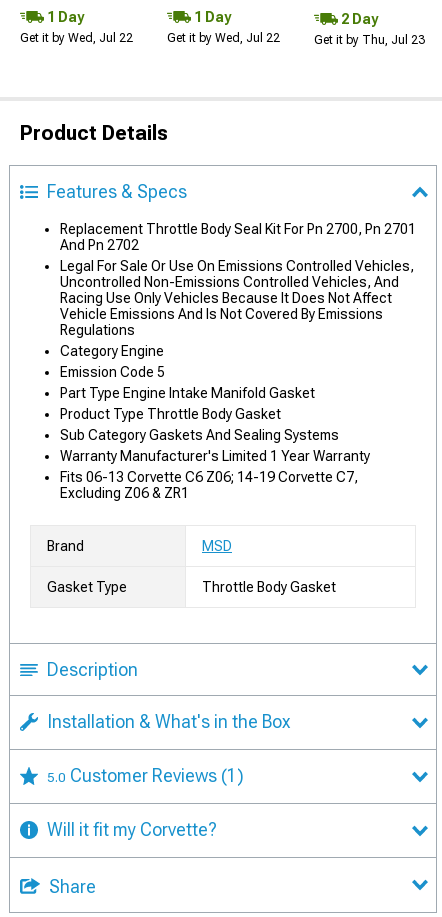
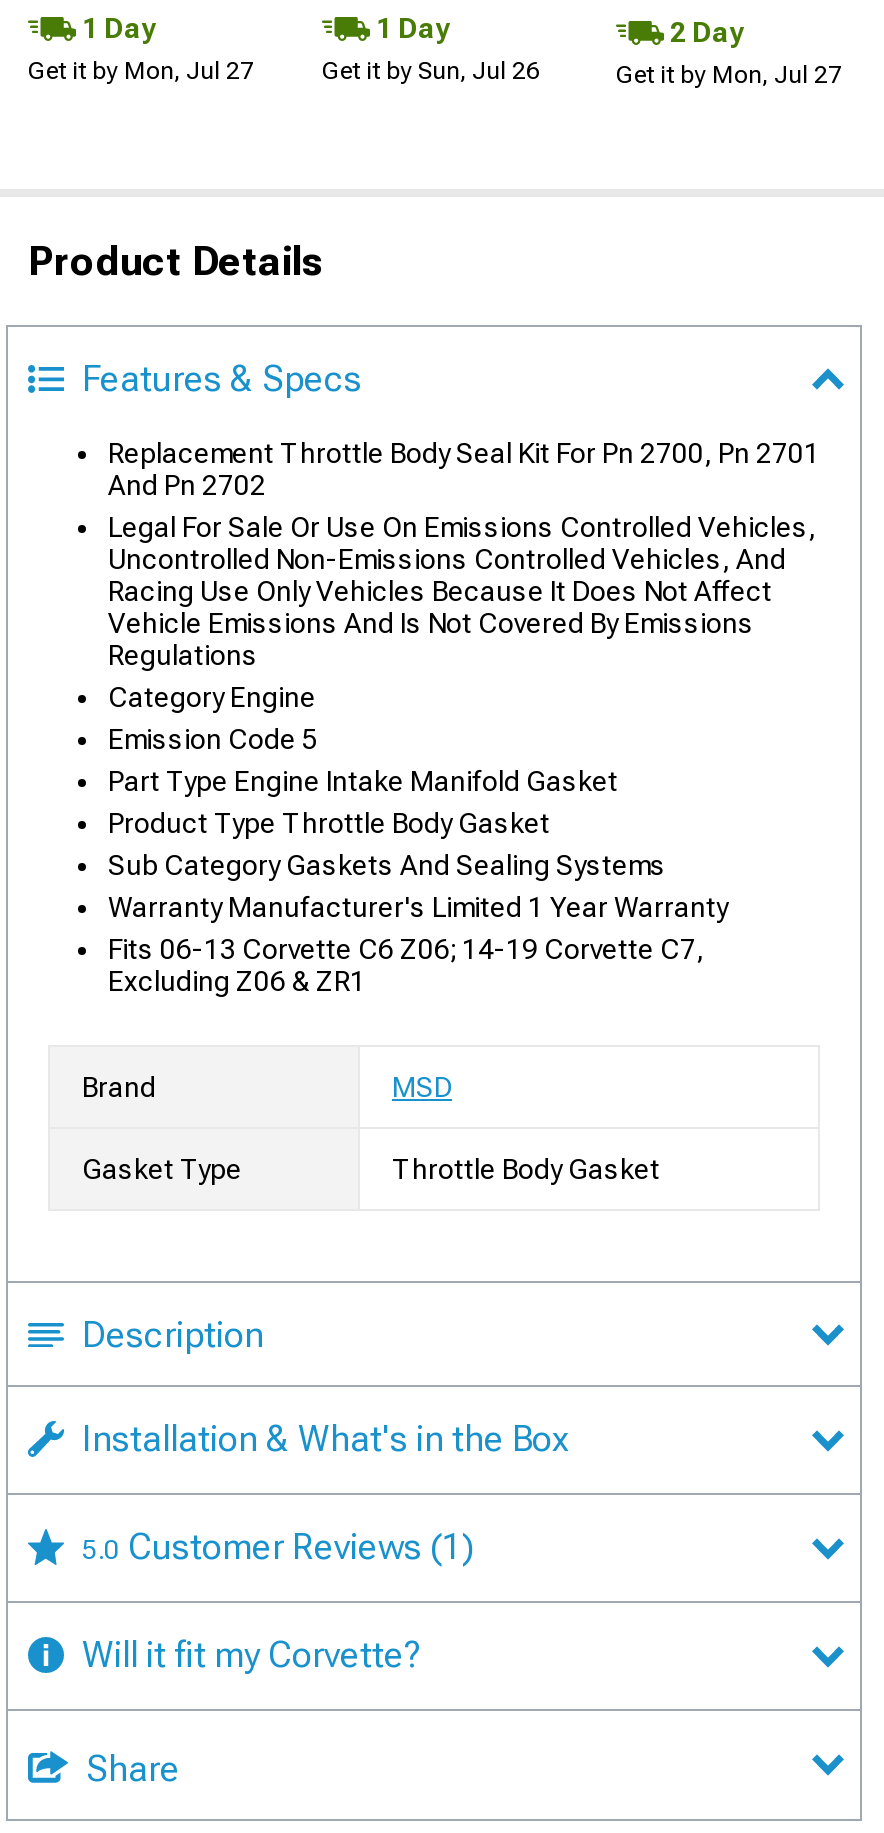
[20,31,133,45] Get it by Wed, Jul 22 -> [28,57,254,85] Get it by Mon, Jul 27
[167,31,280,45] Get it by Wed, Jul 22 -> [322,57,540,85] Get it by Sun, Jul 26
[314,33,425,47] Get it by Thu, Jul 23 -> [616,61,842,89] Get it by Mon, Jul 27

